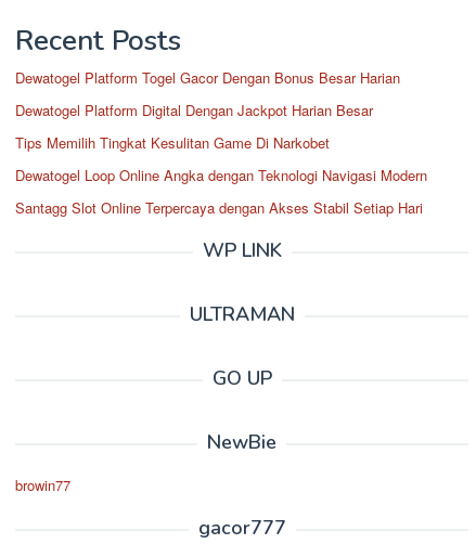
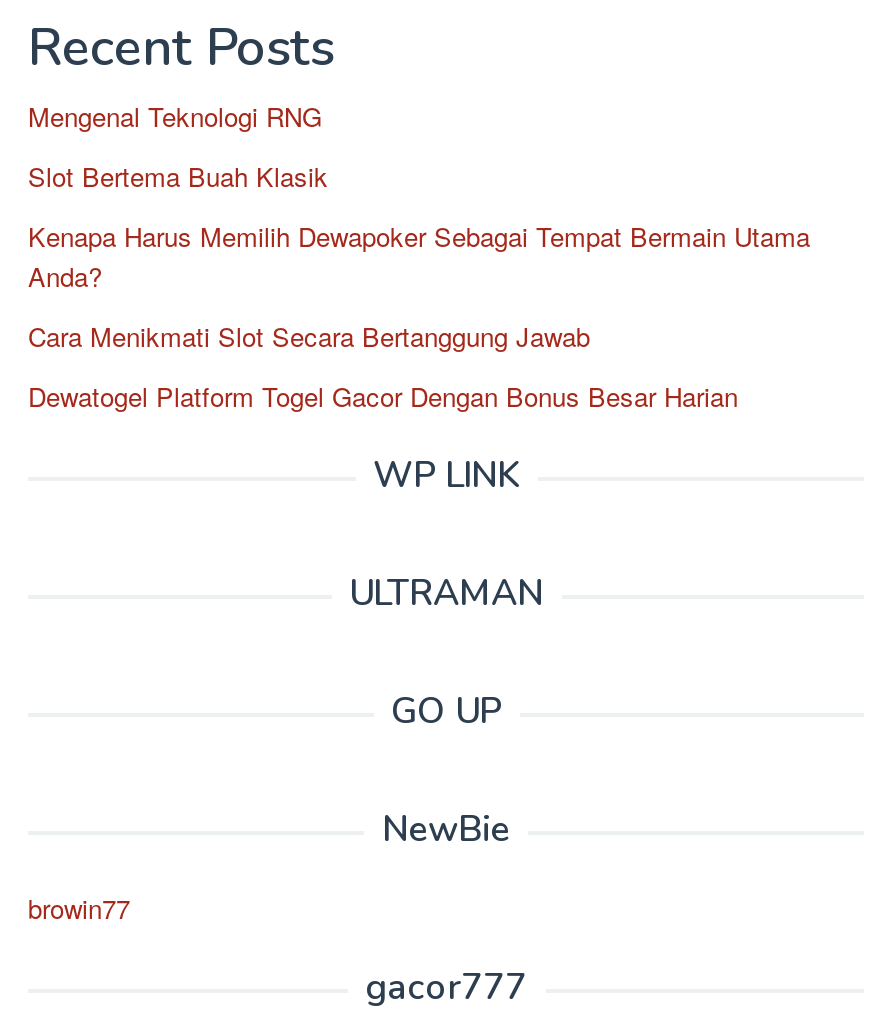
none -> [28,97,810,355] Mengenal Teknologi RNG | Slot Bertema Buah Klasik | Kenapa Harus Memilih Dewapoker Sebagai Tempat Bermain Utama | Anda? | Cara Menikmati Slot Secara Bertanggung Jawab
moved [15,67,400,88] -> [28,377,738,415]: Dewatogel Platform Togel Gacor Dengan Bonus Besar Harian
[15,100,427,218] Dewatogel Platform Digital Dengan Jackpot Harian Besar | Tips Memilih Tingkat Kesulitan Game Di Narkobet | Dewatogel Loop Online Angka dengan Teknologi Navigasi Modern | Santagg Slot Online Terpercaya dengan Akses Stabil Setiap Hari -> none

